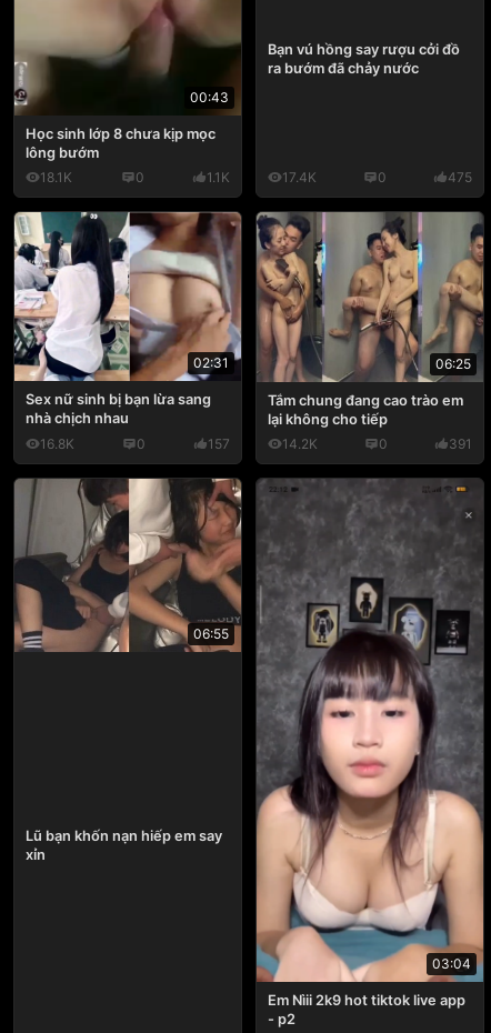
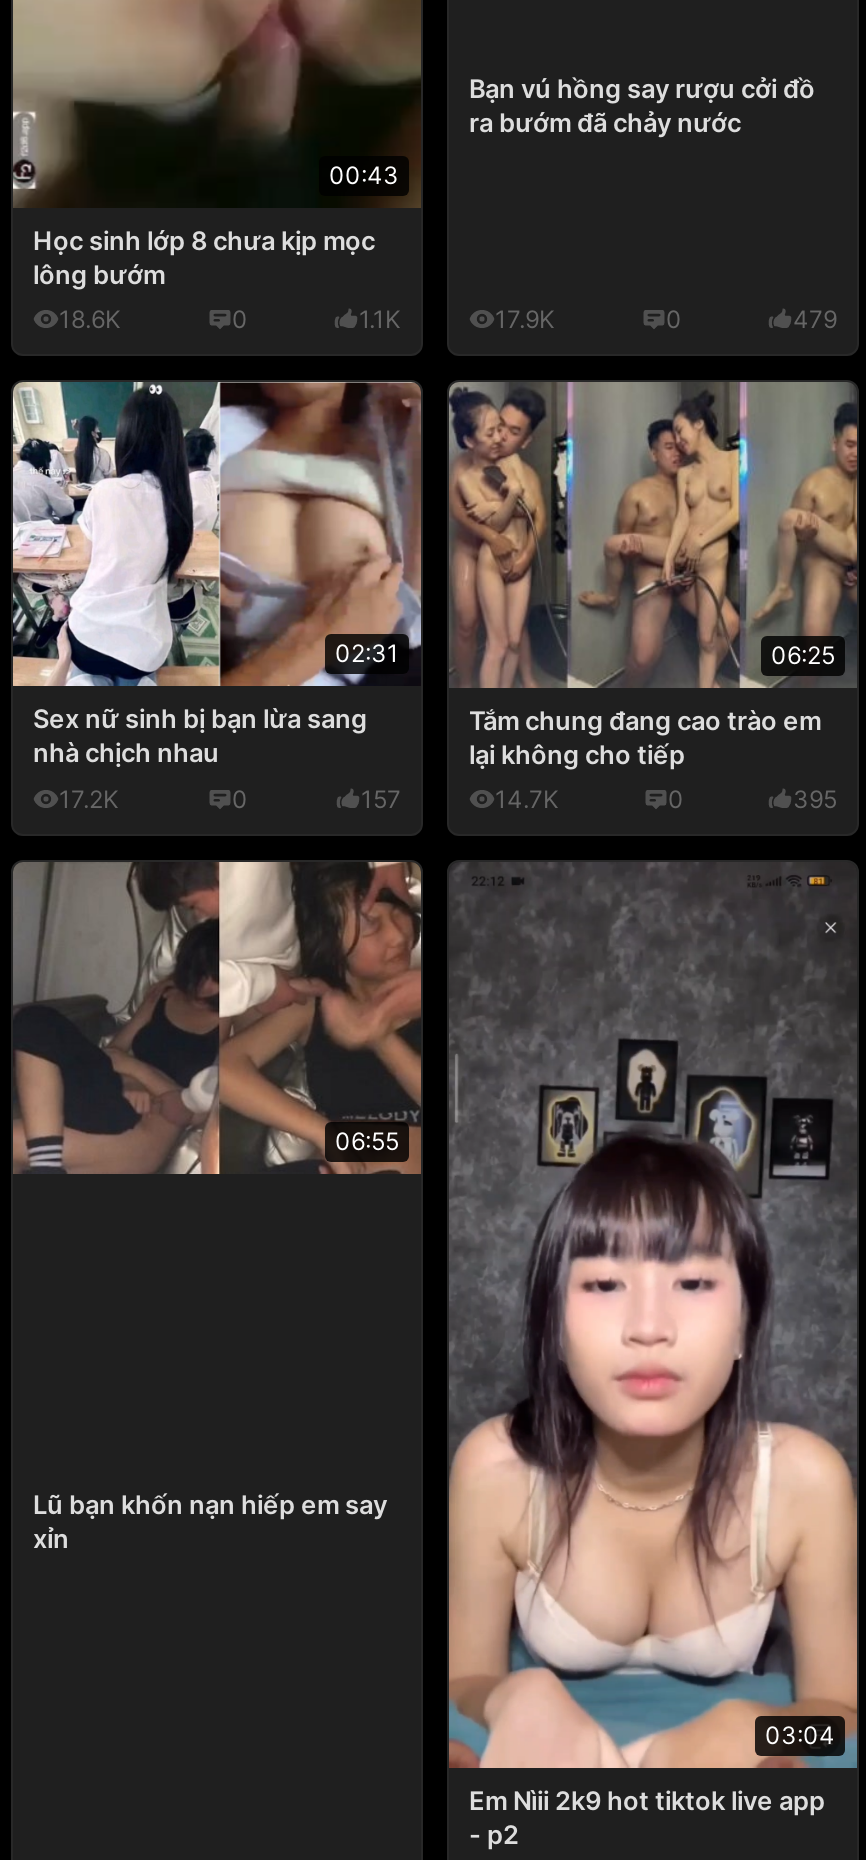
[40,169,72,186] 18.1K -> [59,305,121,335] 18.6K
[282,169,317,186] 17.4K -> [495,305,555,335] 17.9K
[448,169,472,186] 475 -> [793,305,837,335] 479
[40,436,74,452] 16.8K -> [59,785,119,815] 17.2K
[282,436,318,452] 14.2K -> [495,785,559,815] 14.7K
[449,436,472,452] 391 -> [793,785,837,815] 395

